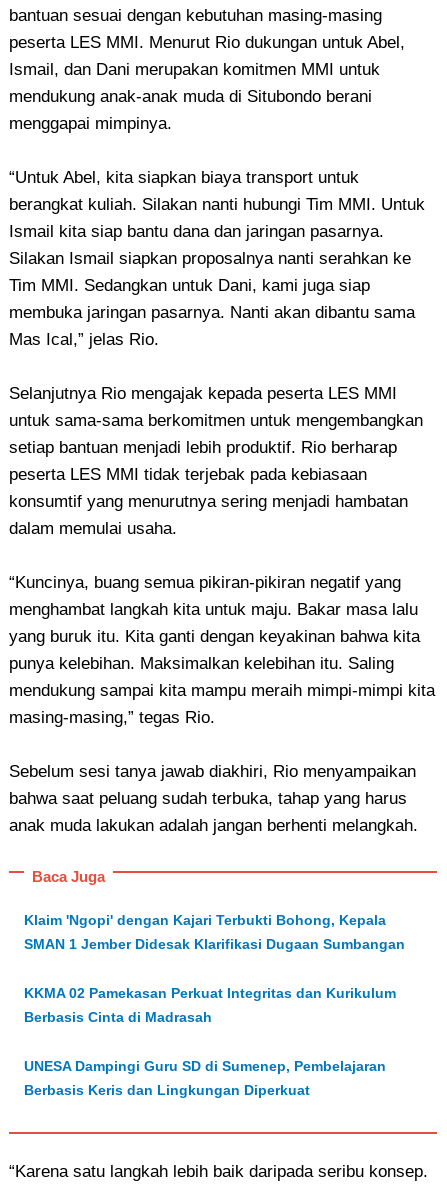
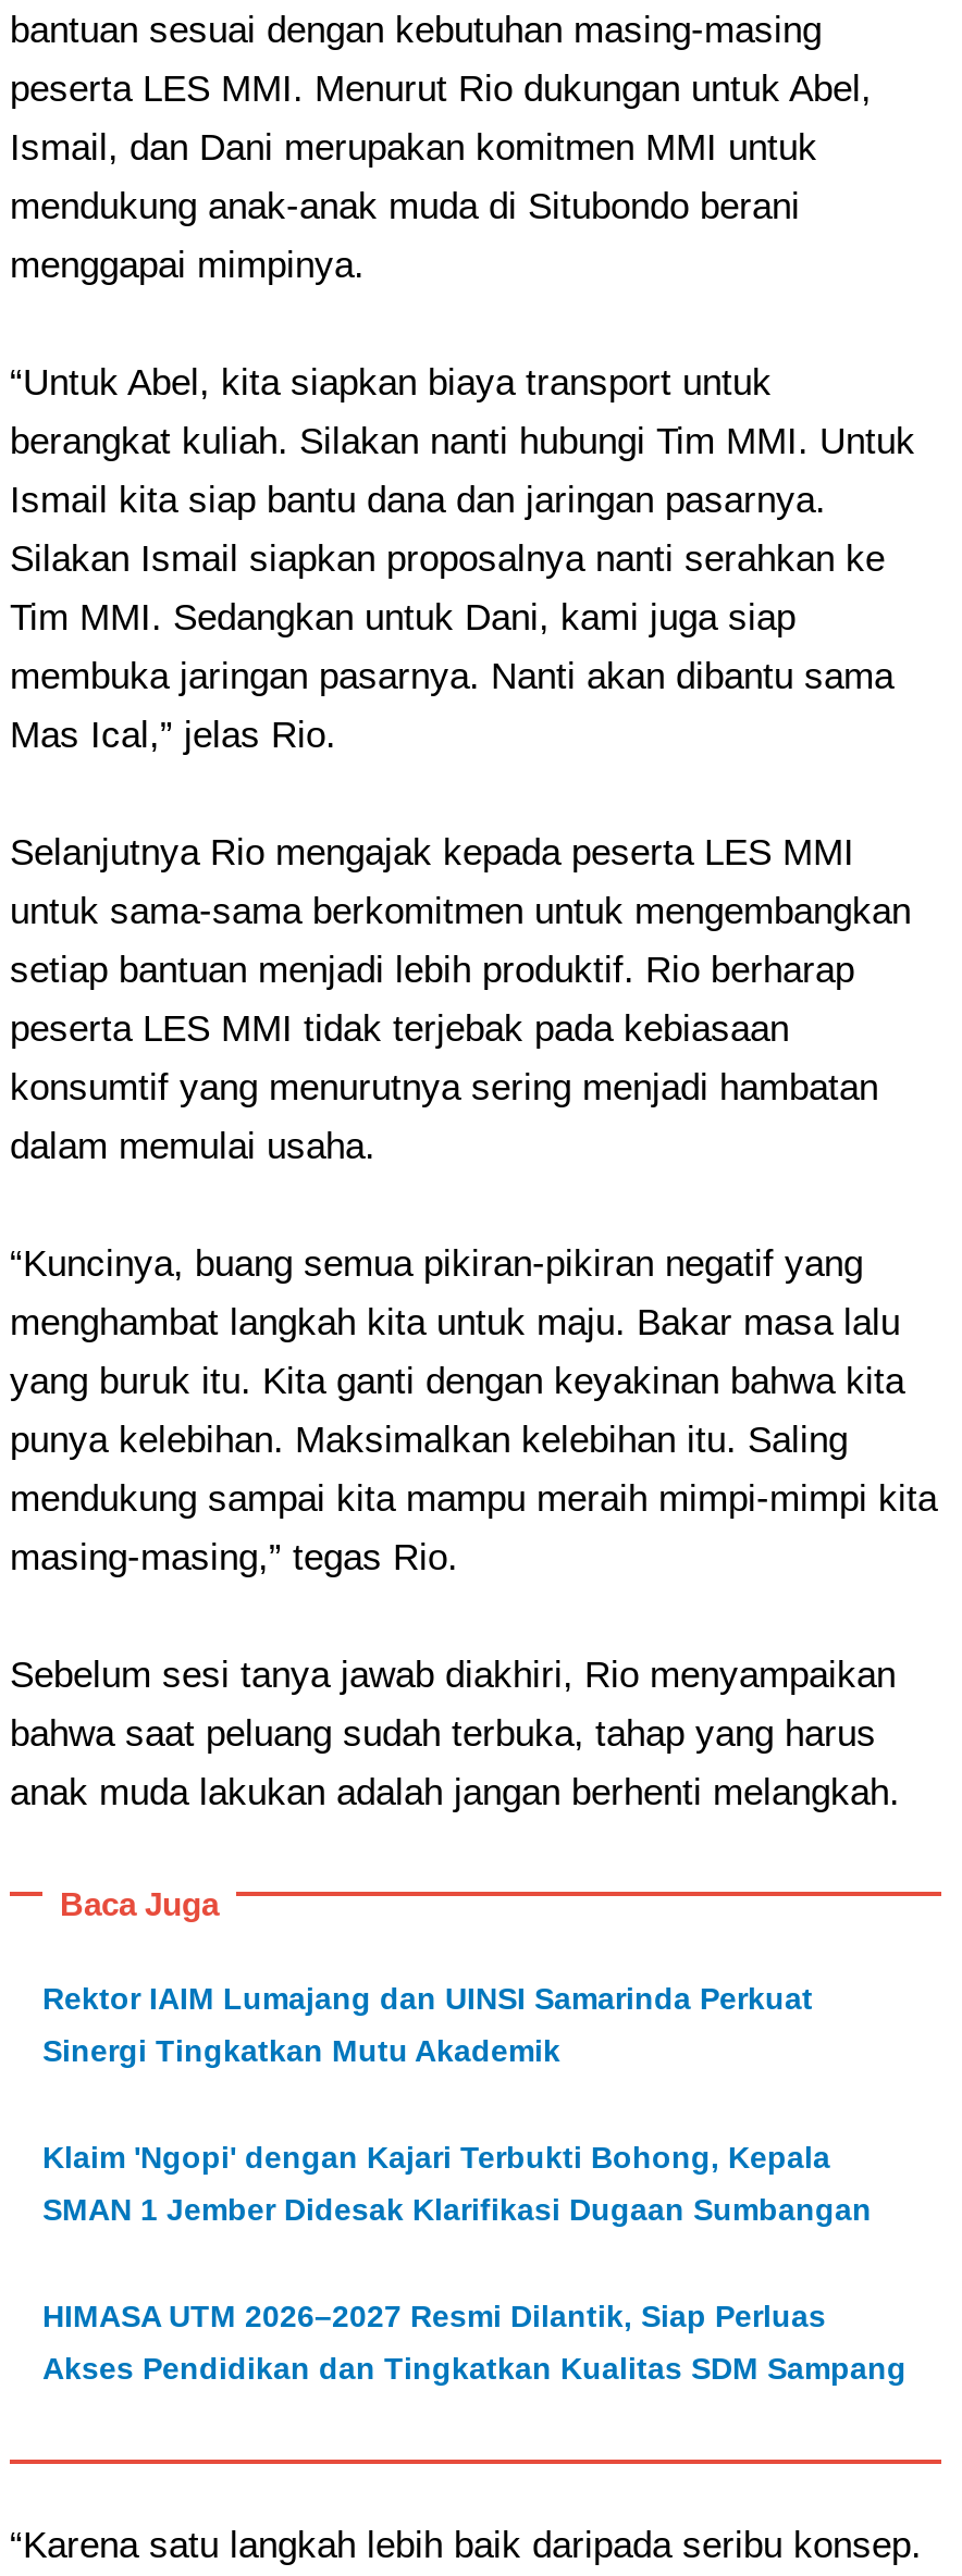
none -> [42,1981,813,2068] Rektor IAIM Lumajang dan UINSI Samarinda Perkuat | Sinergi Tingkatkan Mutu Akademik
moved [24,912,405,952] -> [42,2140,872,2227]: Klaim 'Ngopi' dengan Kajari Terbukti Bohong, Kepala | SMAN 1 Jember Didesak Klarifikasi Dugaan Sumbangan
[24,985,396,1098] KKMA 02 Pamekasan Perkuat Integritas dan Kurikulum | Berbasis Cinta di Madrasah | UNESA Dampingi Guru SD di Sumenep, Pembelajaran | Berbasis Keris dan Lingkungan Diperkuat -> [42,2299,906,2386] HIMASA UTM 2026–2027 Resmi Dilantik, Siap Perluas | Akses Pendidikan dan Tingkatkan Kualitas SDM Sampang

